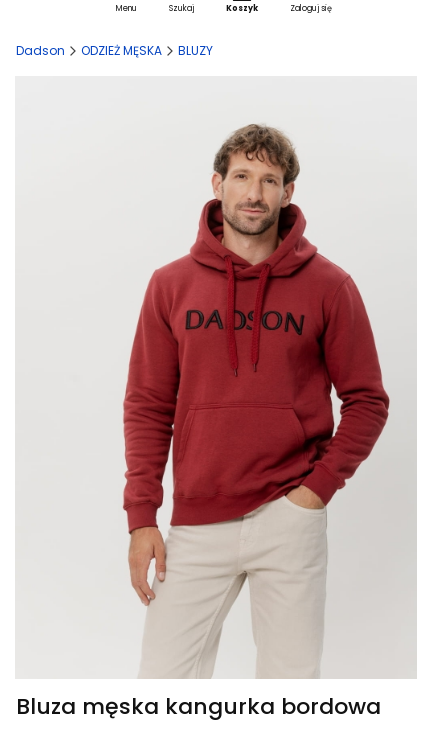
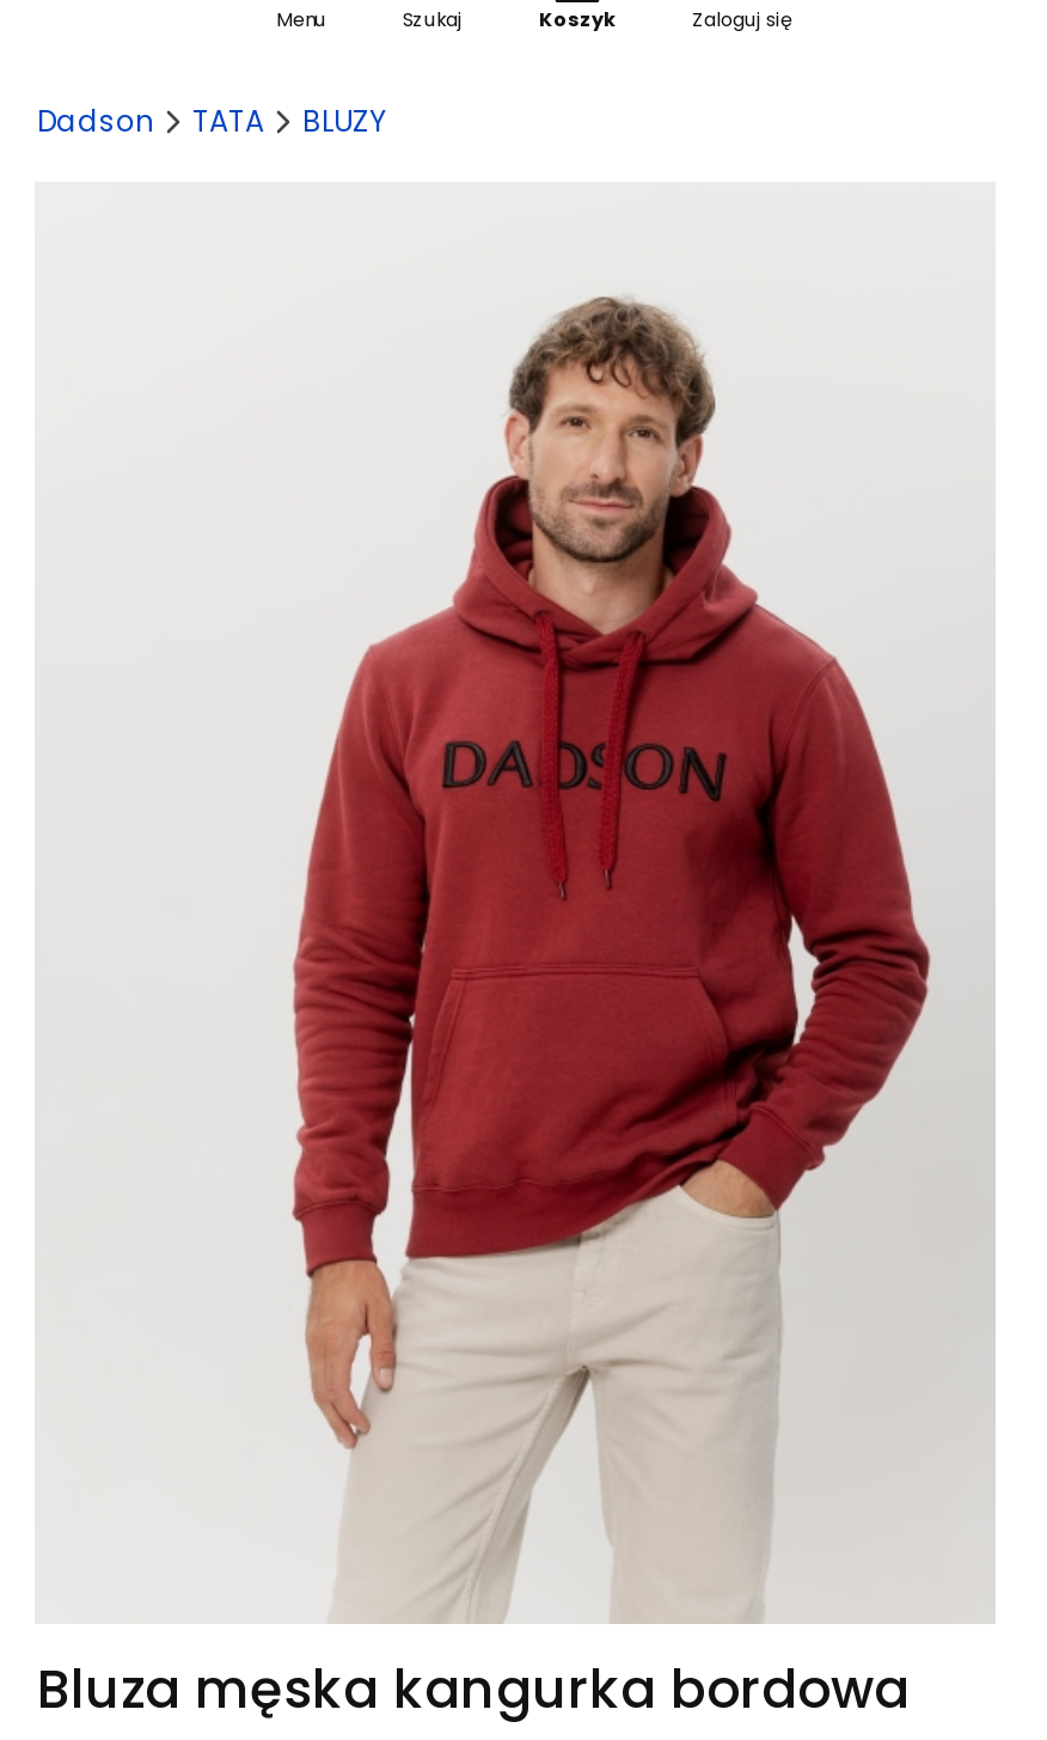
[81,42,162,59] ODZIEŻ MĘSKA -> [192,100,264,141] TATA

